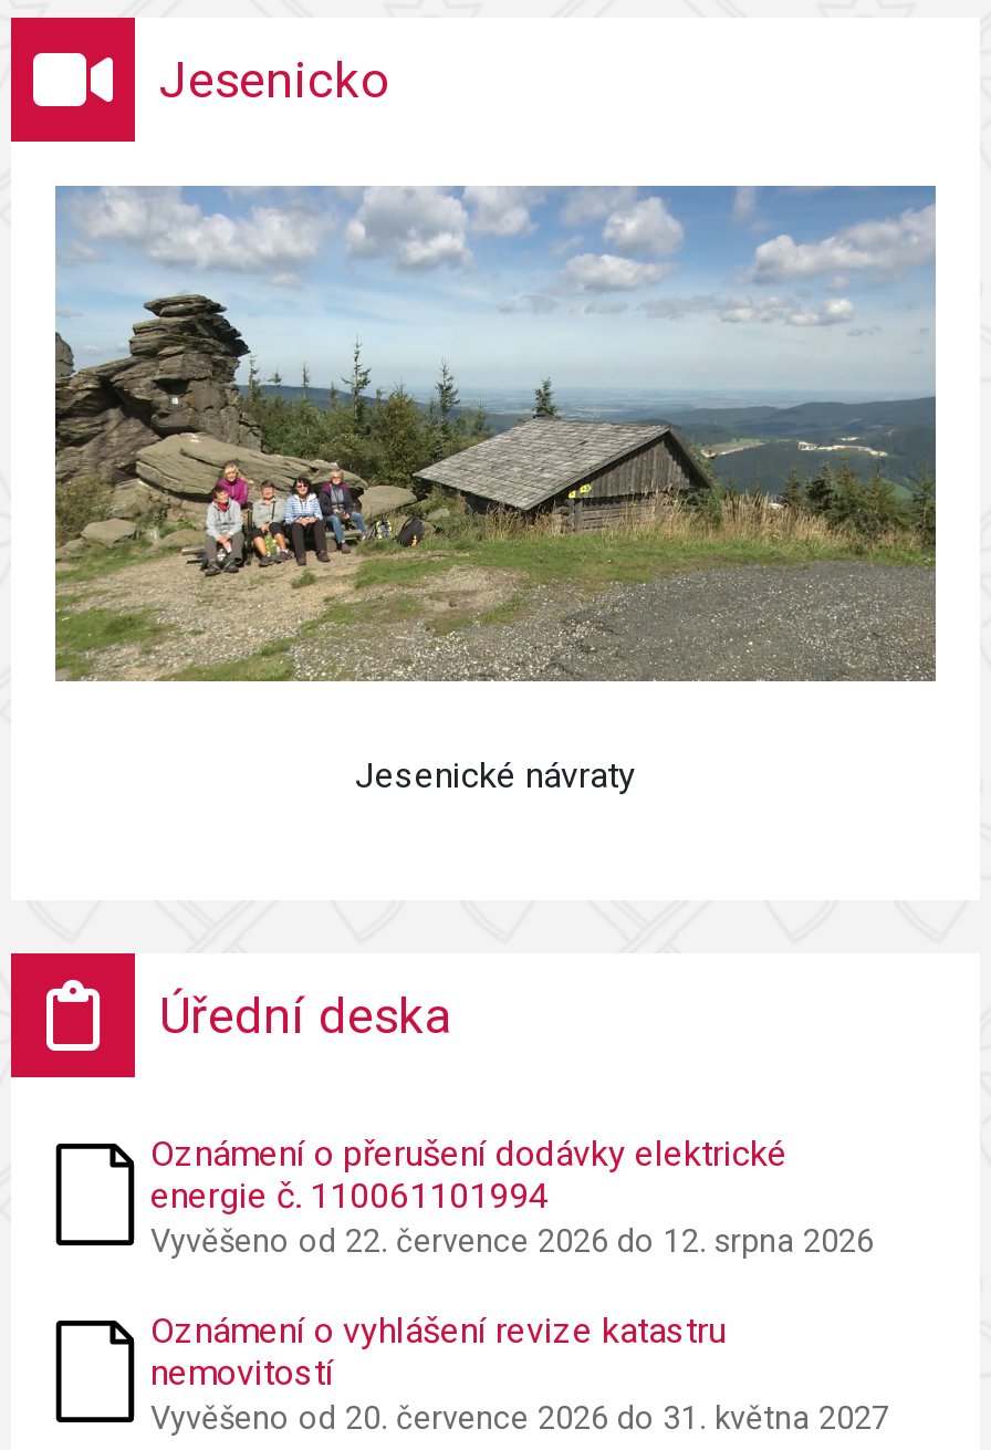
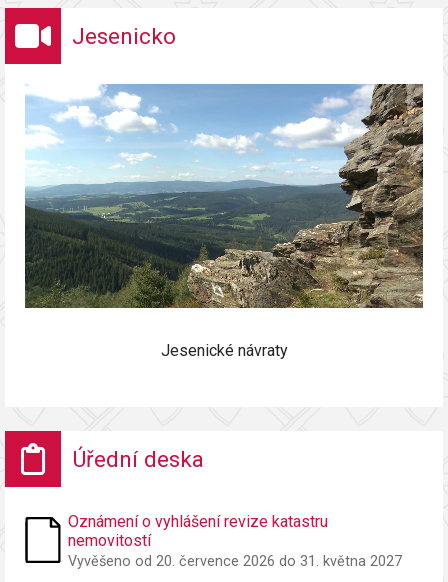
[53,184,936,684] [image] -> [24,83,424,309] [image]
[150,1132,874,1261] Oznámení o přerušení dodávky elektrické | energie č. 110061101994 | Vyvěšeno od 22. července 2026 do 12. srpna 2026 -> none

